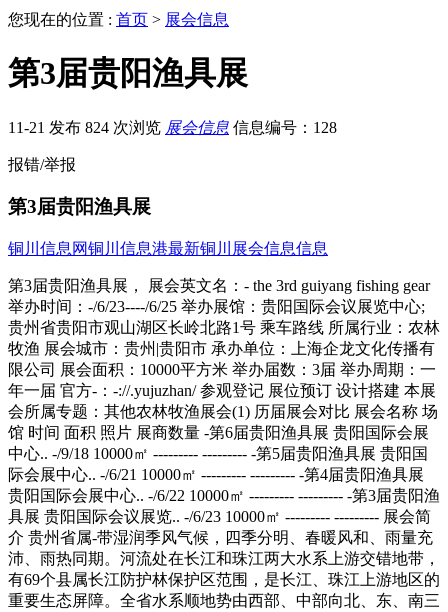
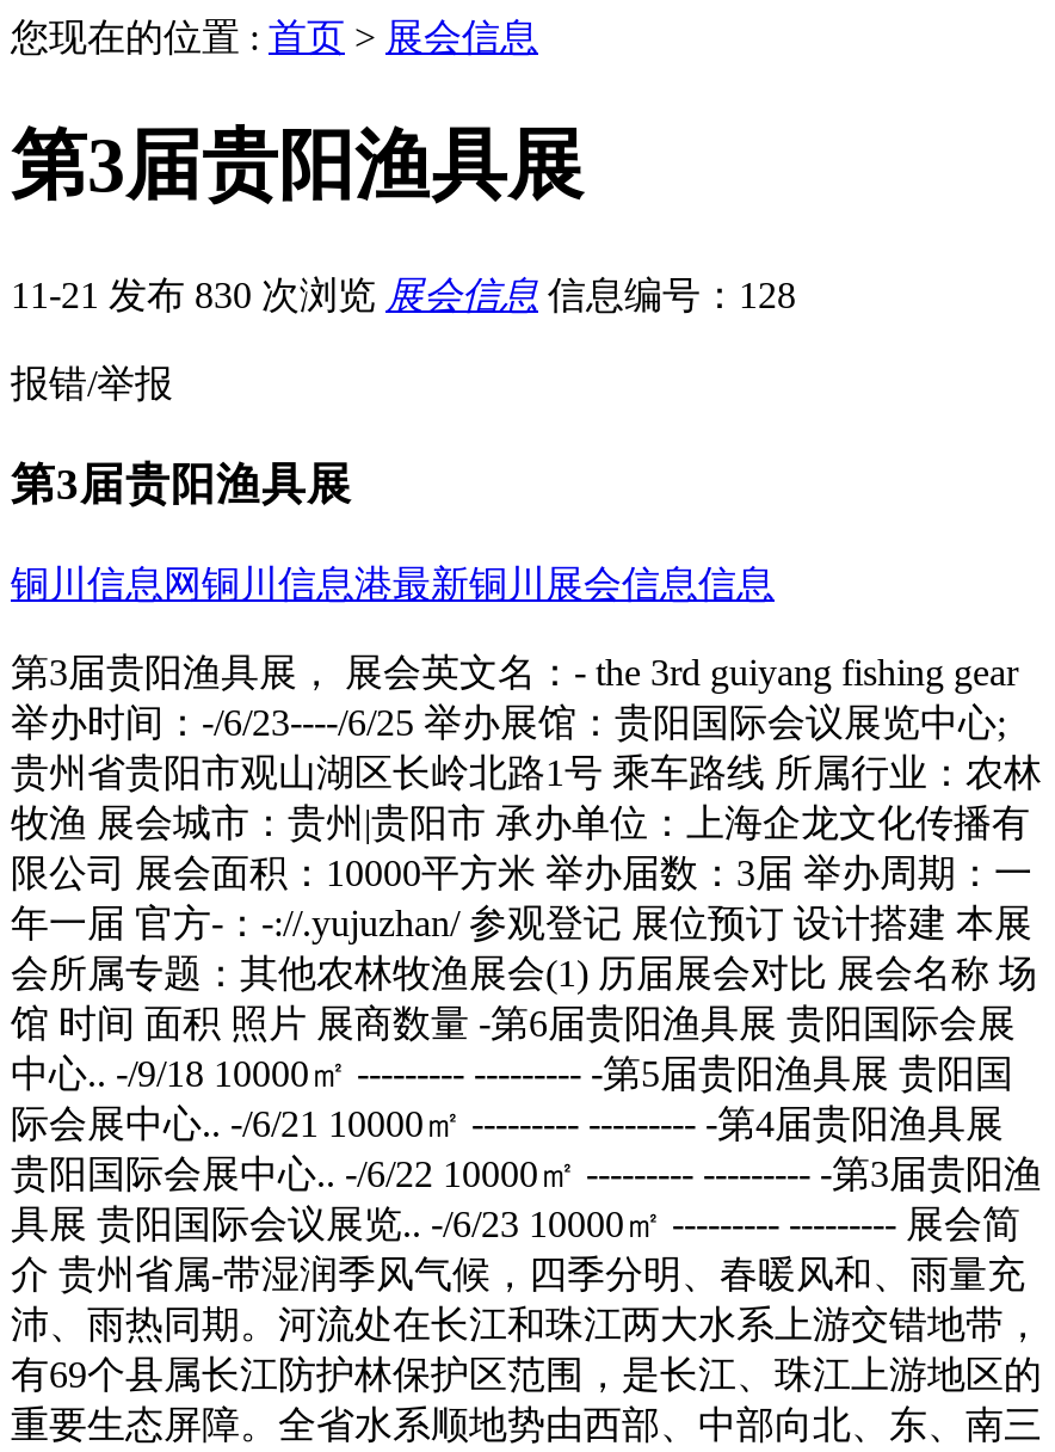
[8,119,337,136] 11-21 发布 824 次浏览 展会信息 信息编号：128 -> [11,274,796,315] 11-21 发布 830 次浏览 展会信息 信息编号：128

